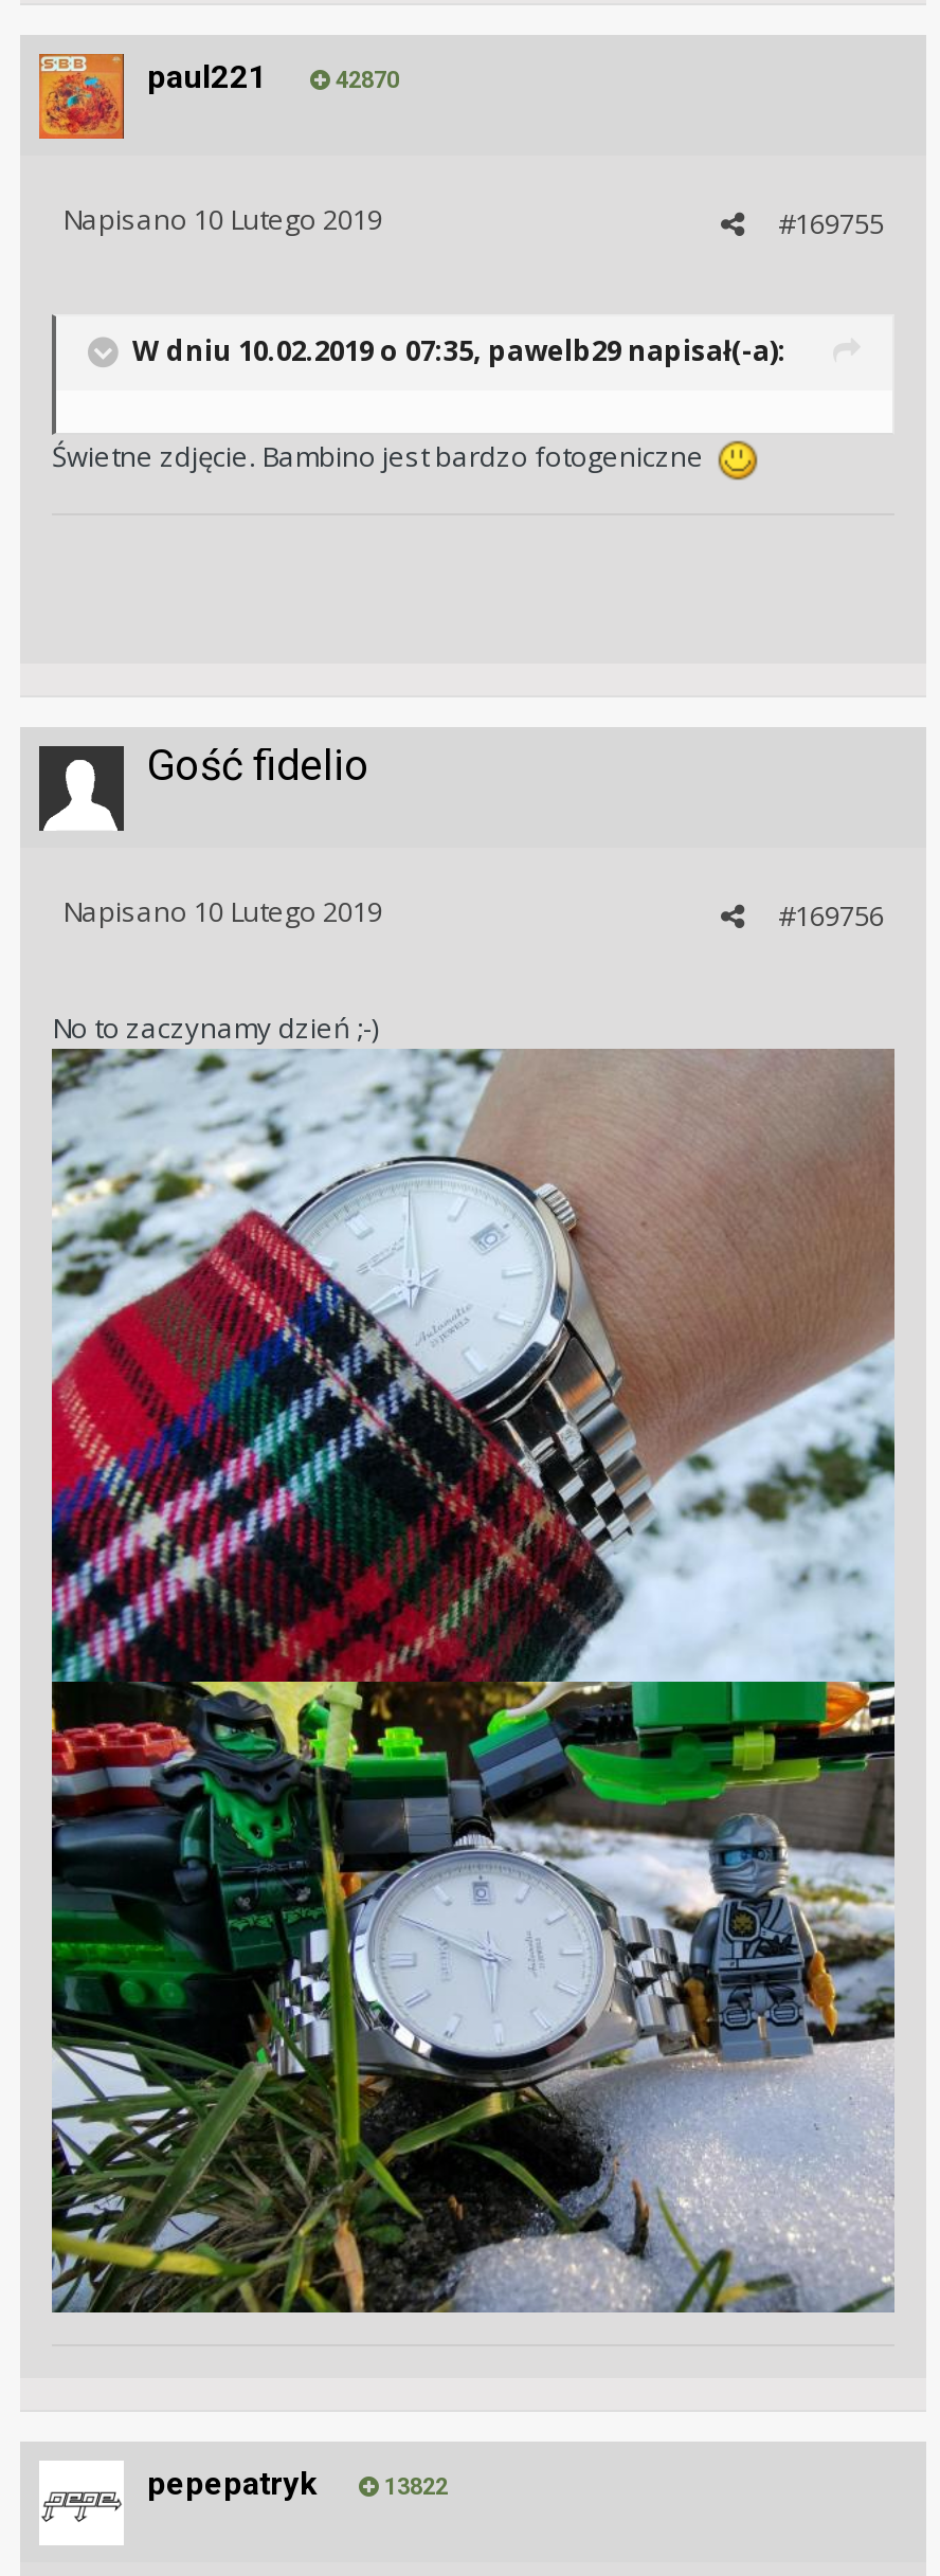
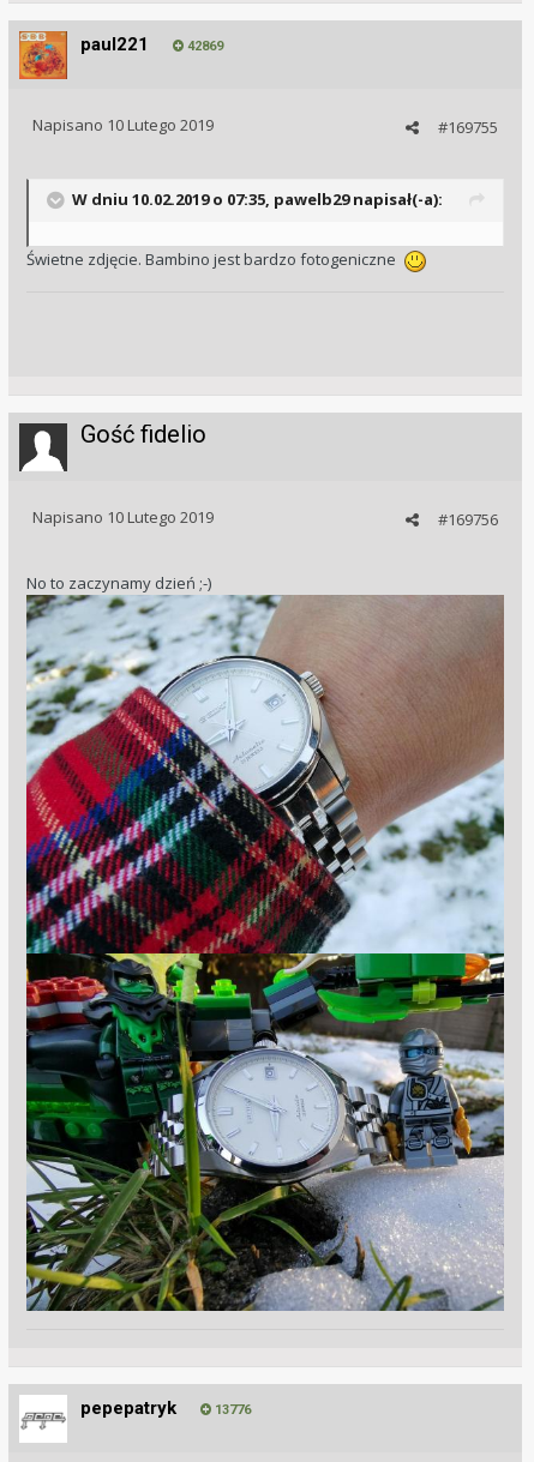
[329,67,399,94] 42870 -> [184,38,223,54] 42869
[378,2473,448,2501] 13822 -> [211,1402,251,1418] 13776

